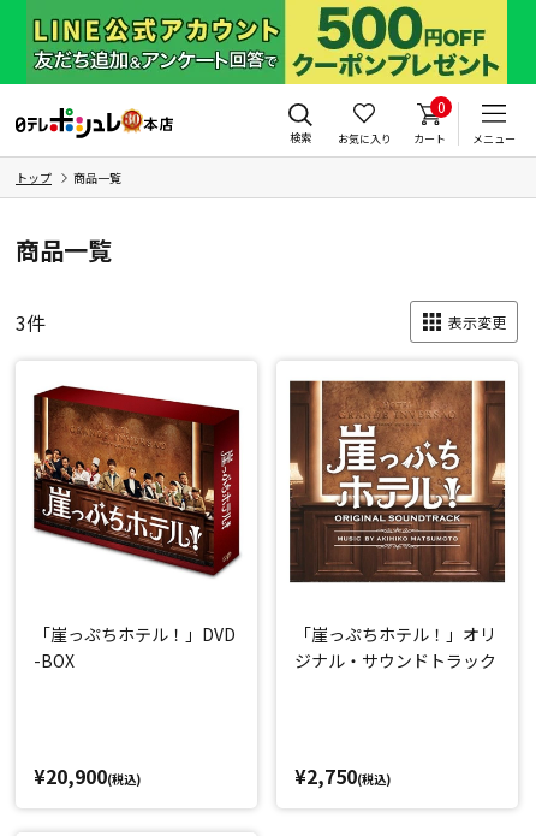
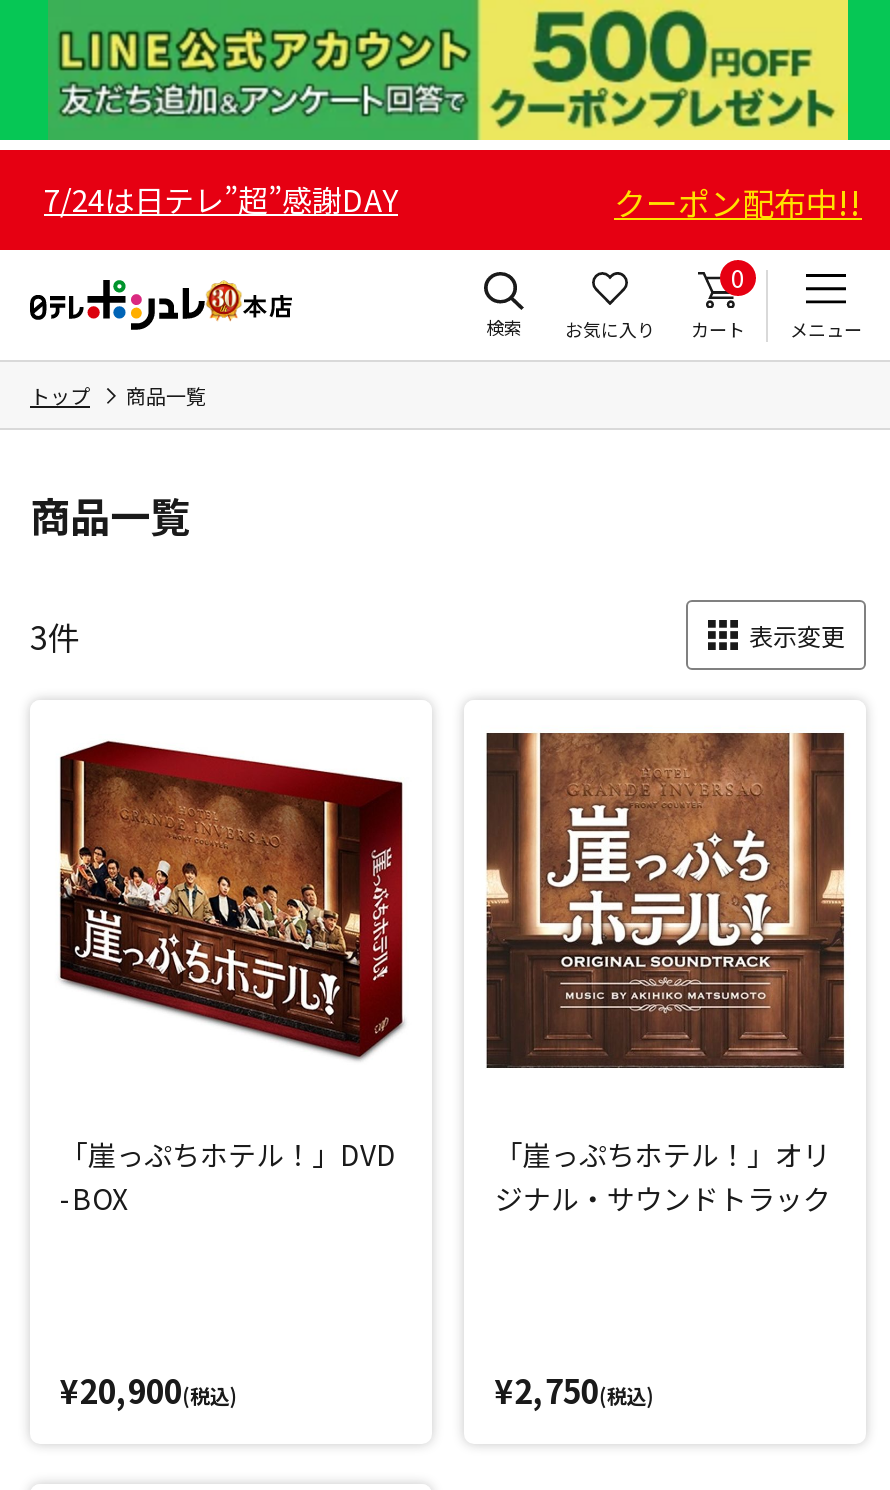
none -> [44,178,862,226] 7/24は日テレ”超”感謝DAY | クーポン配布中!!

